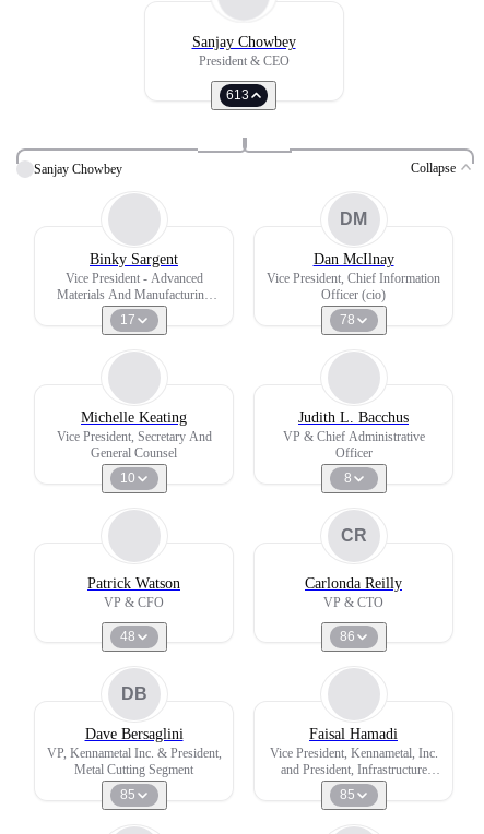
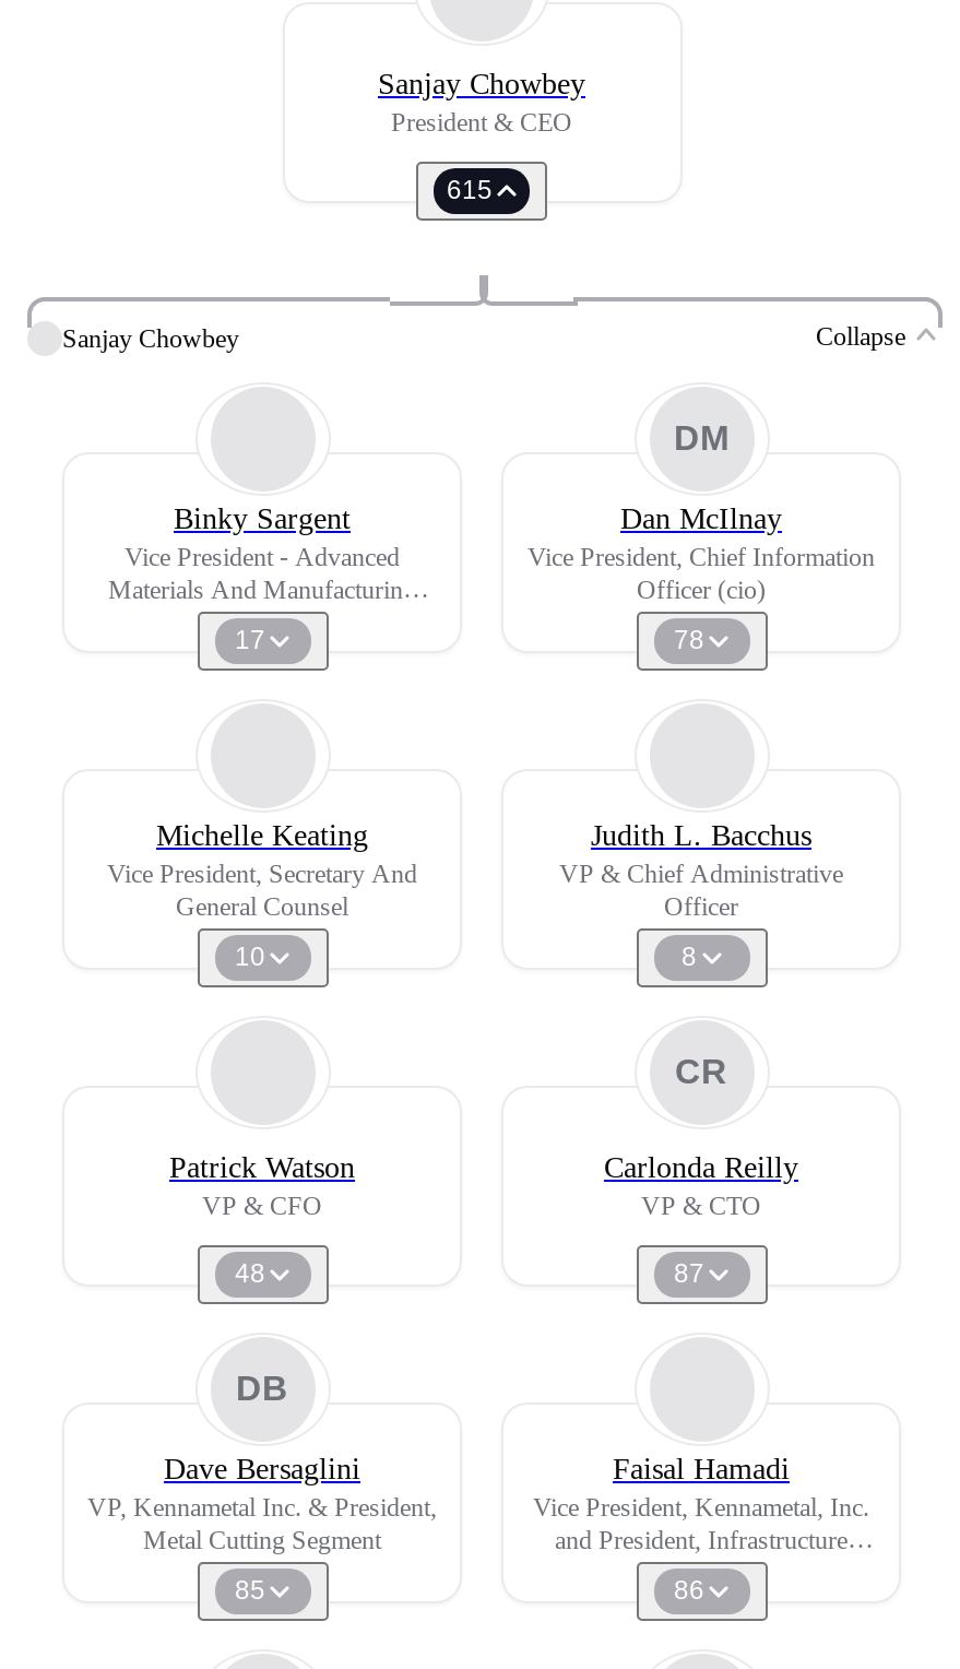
[226,87,249,103] 613 -> [447,175,493,205] 615
[340,629,355,644] 86 -> [674,1258,704,1289] 87
[340,787,355,802] 85 -> [674,1575,704,1606] 86

